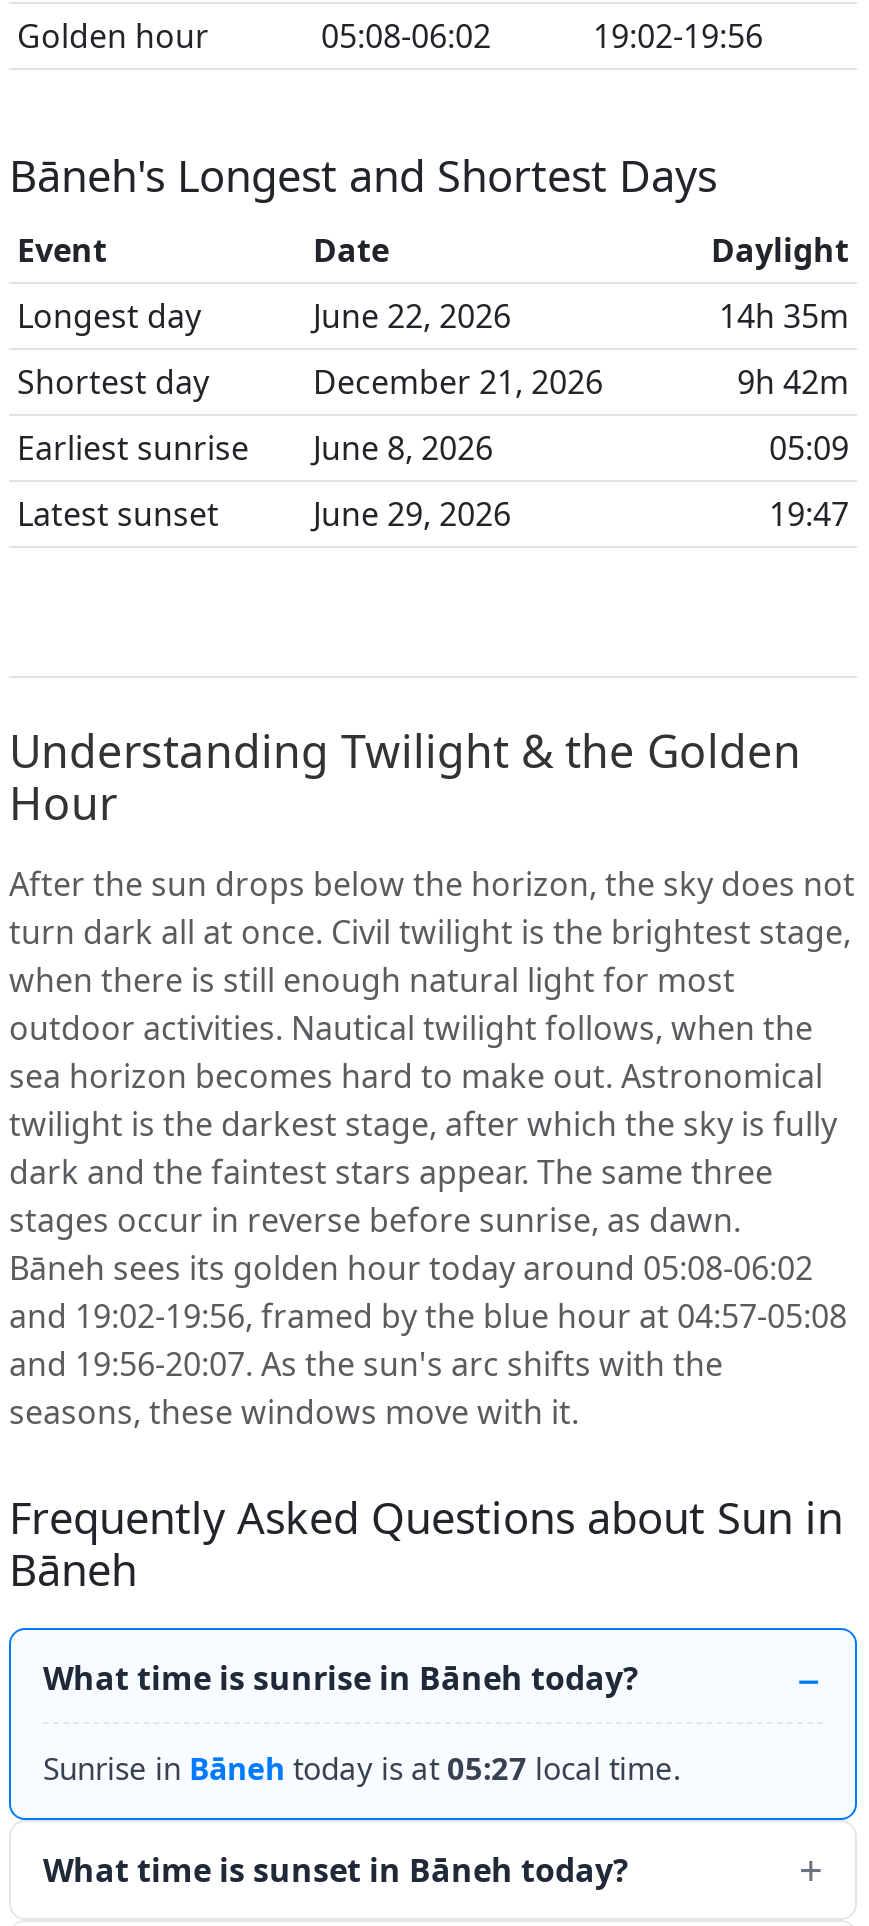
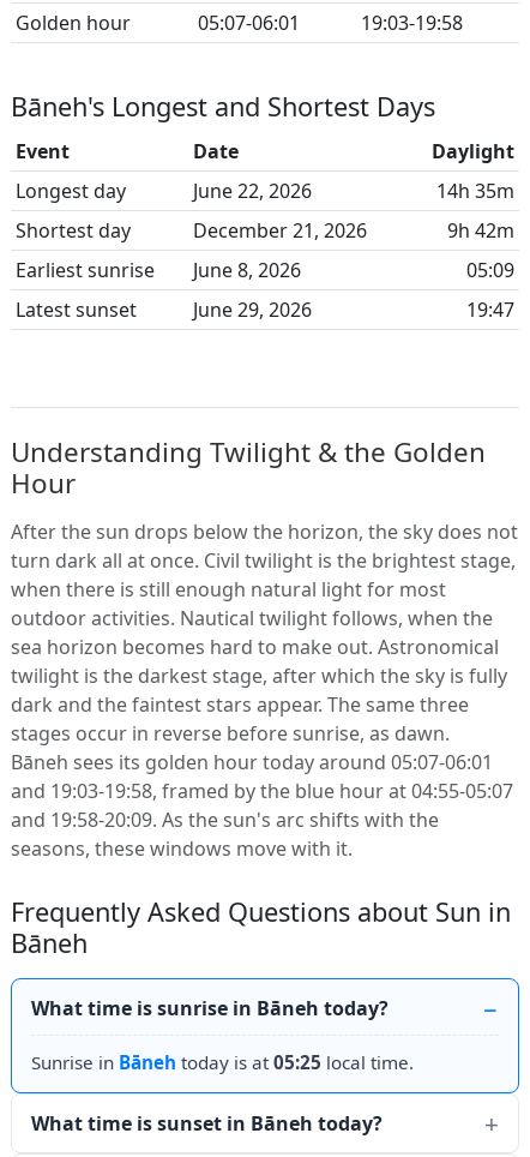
[321,14,491,58] 05:08-06:02 -> [198,10,300,36] 05:07-06:01
[593,14,763,58] 19:02-19:56 -> [361,10,463,36] 19:03-19:58
[9,1246,813,1290] Bāneh sees its golden hour today around 05:08-06:02 -> [11,749,493,775] Bāneh sees its golden hour today around 05:07-06:01
[9,1294,847,1338] and 19:02-19:56, framed by the blue hour at 04:57-05:08 -> [11,778,513,804] and 19:03-19:58, framed by the blue hour at 04:55-05:07
[9,1342,723,1386] and 19:56-20:07. As the sun's arc shifts with the -> [11,807,439,833] and 19:58-20:09. As the sun's arc shifts with the
[43,1748,681,1788] Sunrise in Bāneh today is at 05:27 local time. -> [31,1050,414,1074] Sunrise in Bāneh today is at 05:25 local time.

